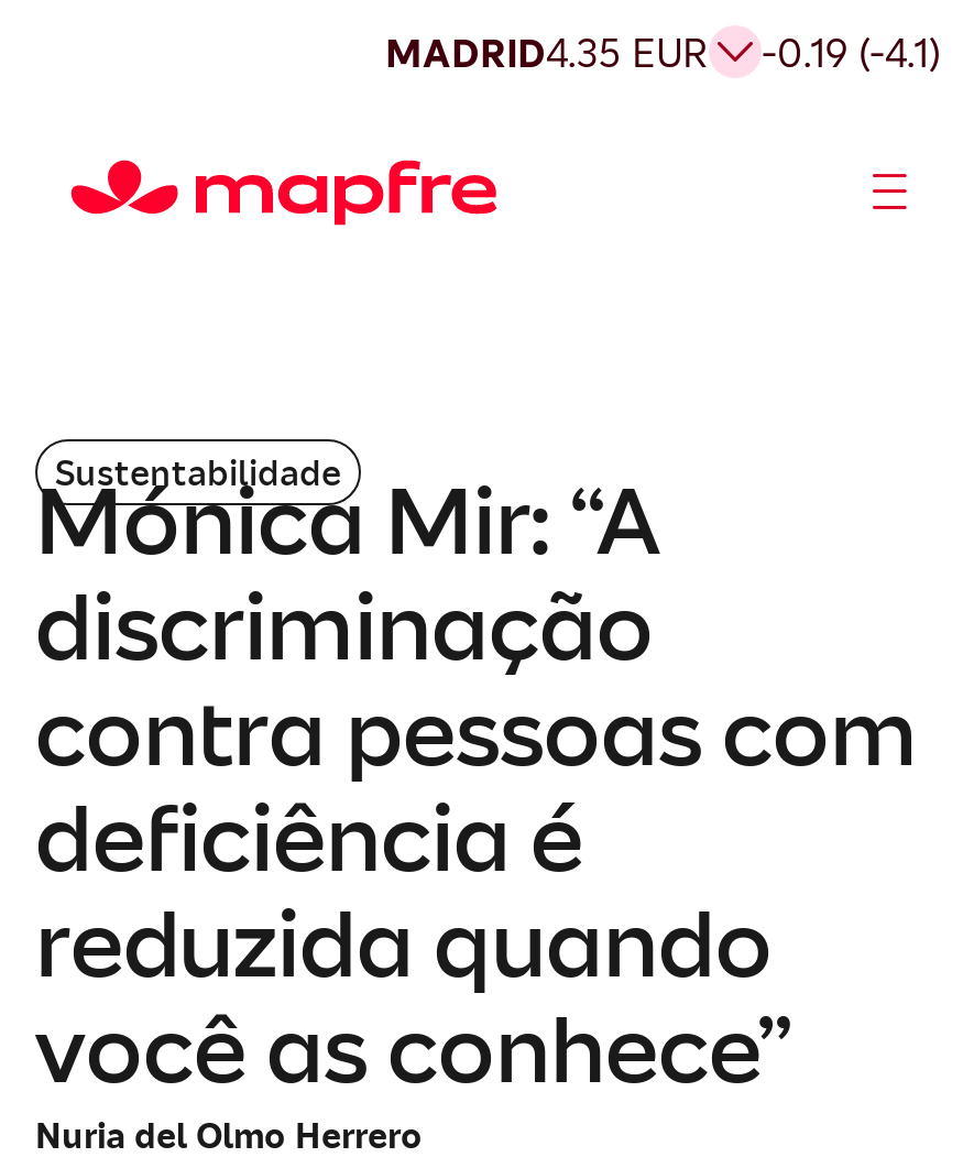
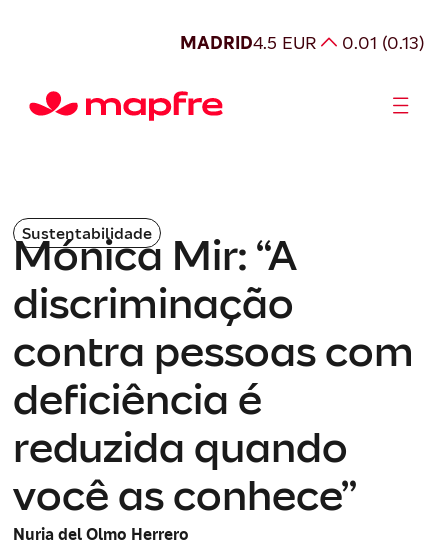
[385,26,709,77] MADRID4.35 EUR -> [180,30,317,53] MADRID4.5 EUR
[762,26,942,77] -0.19 (-4.1) -> [342,30,425,53] 0.01 (0.13)

